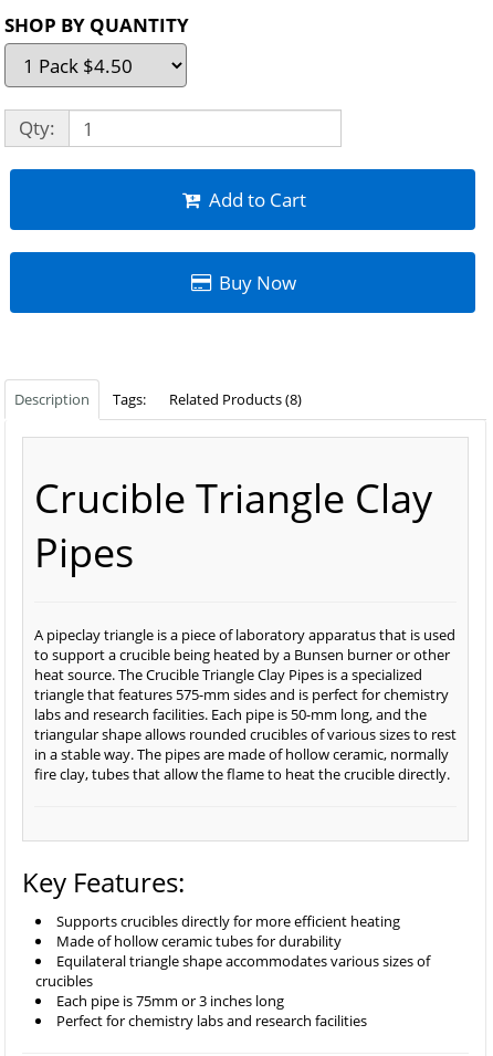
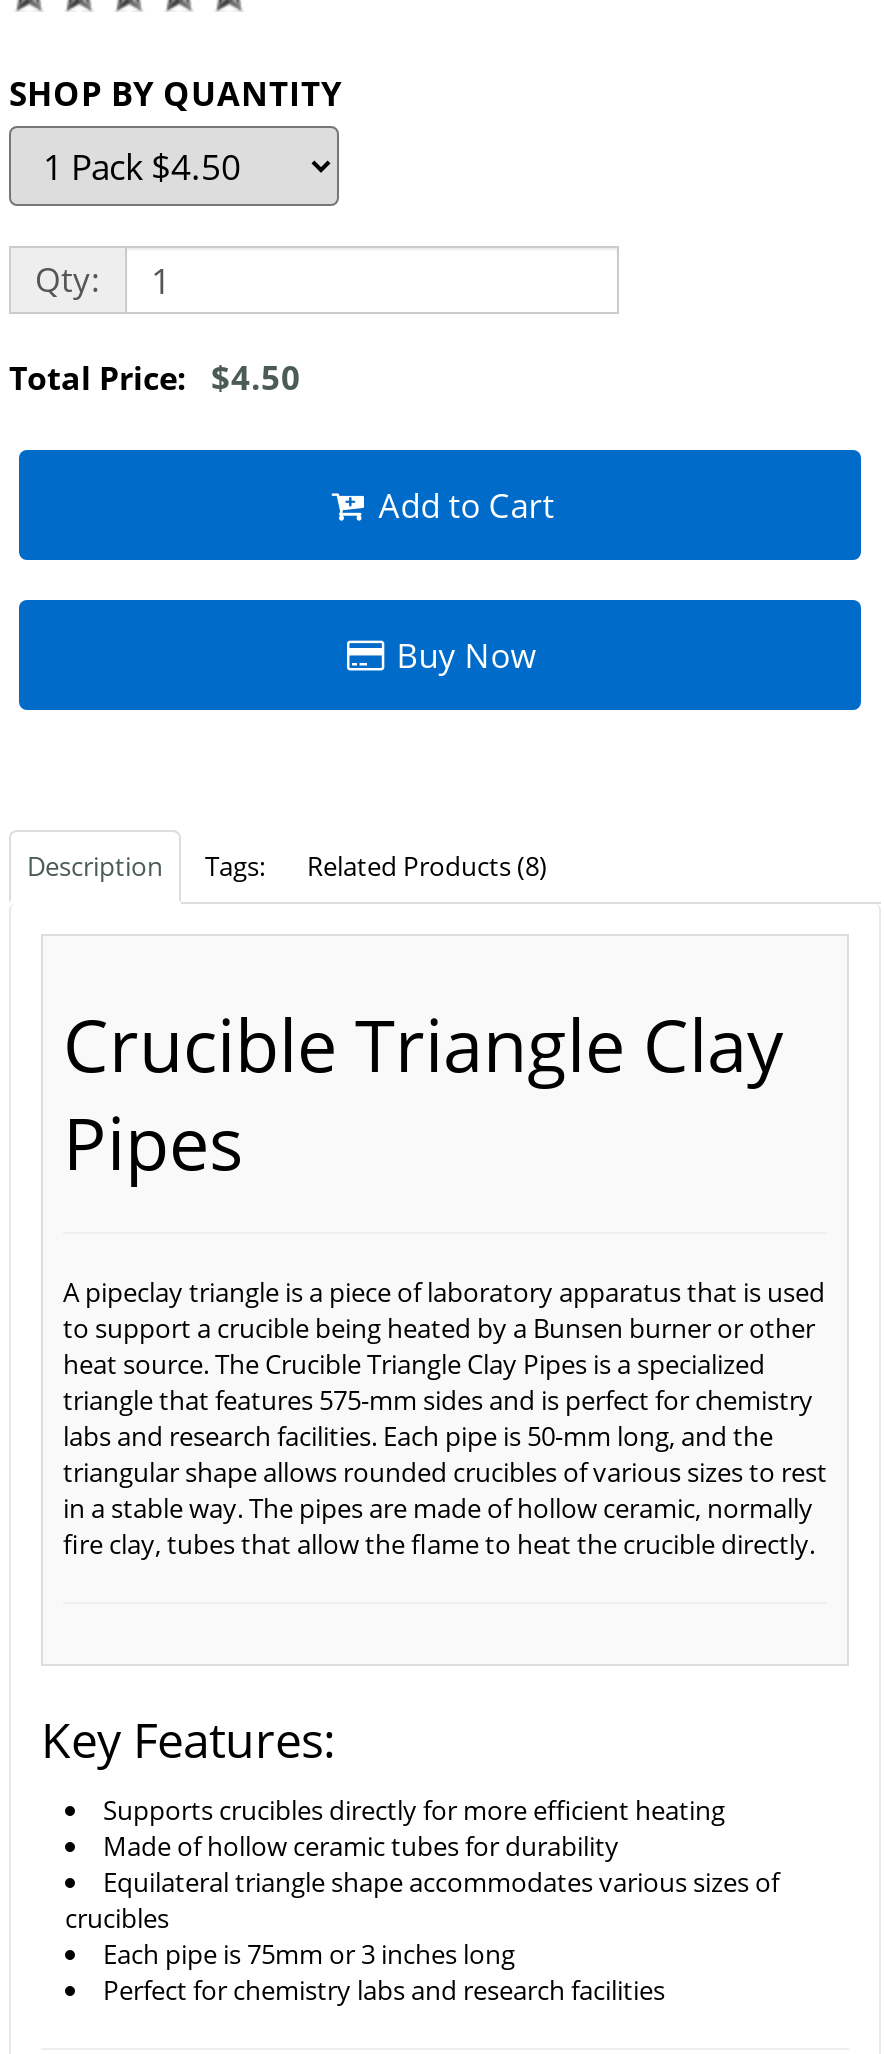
none -> [9,354,301,400] Total Price: $4.50

